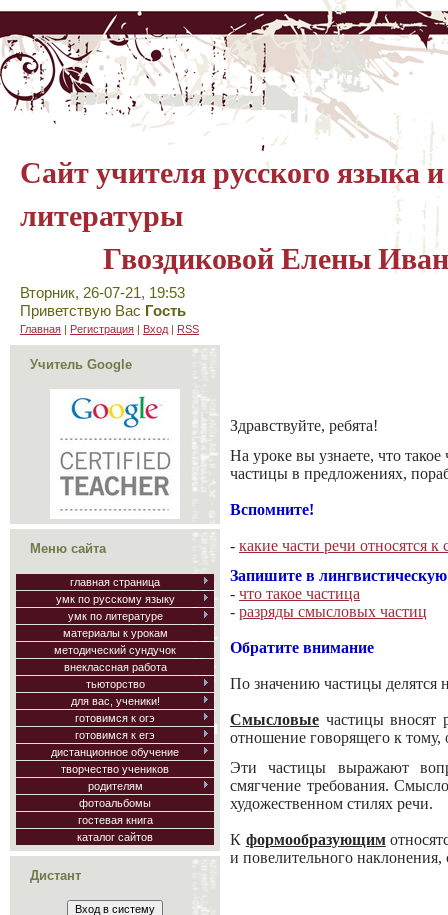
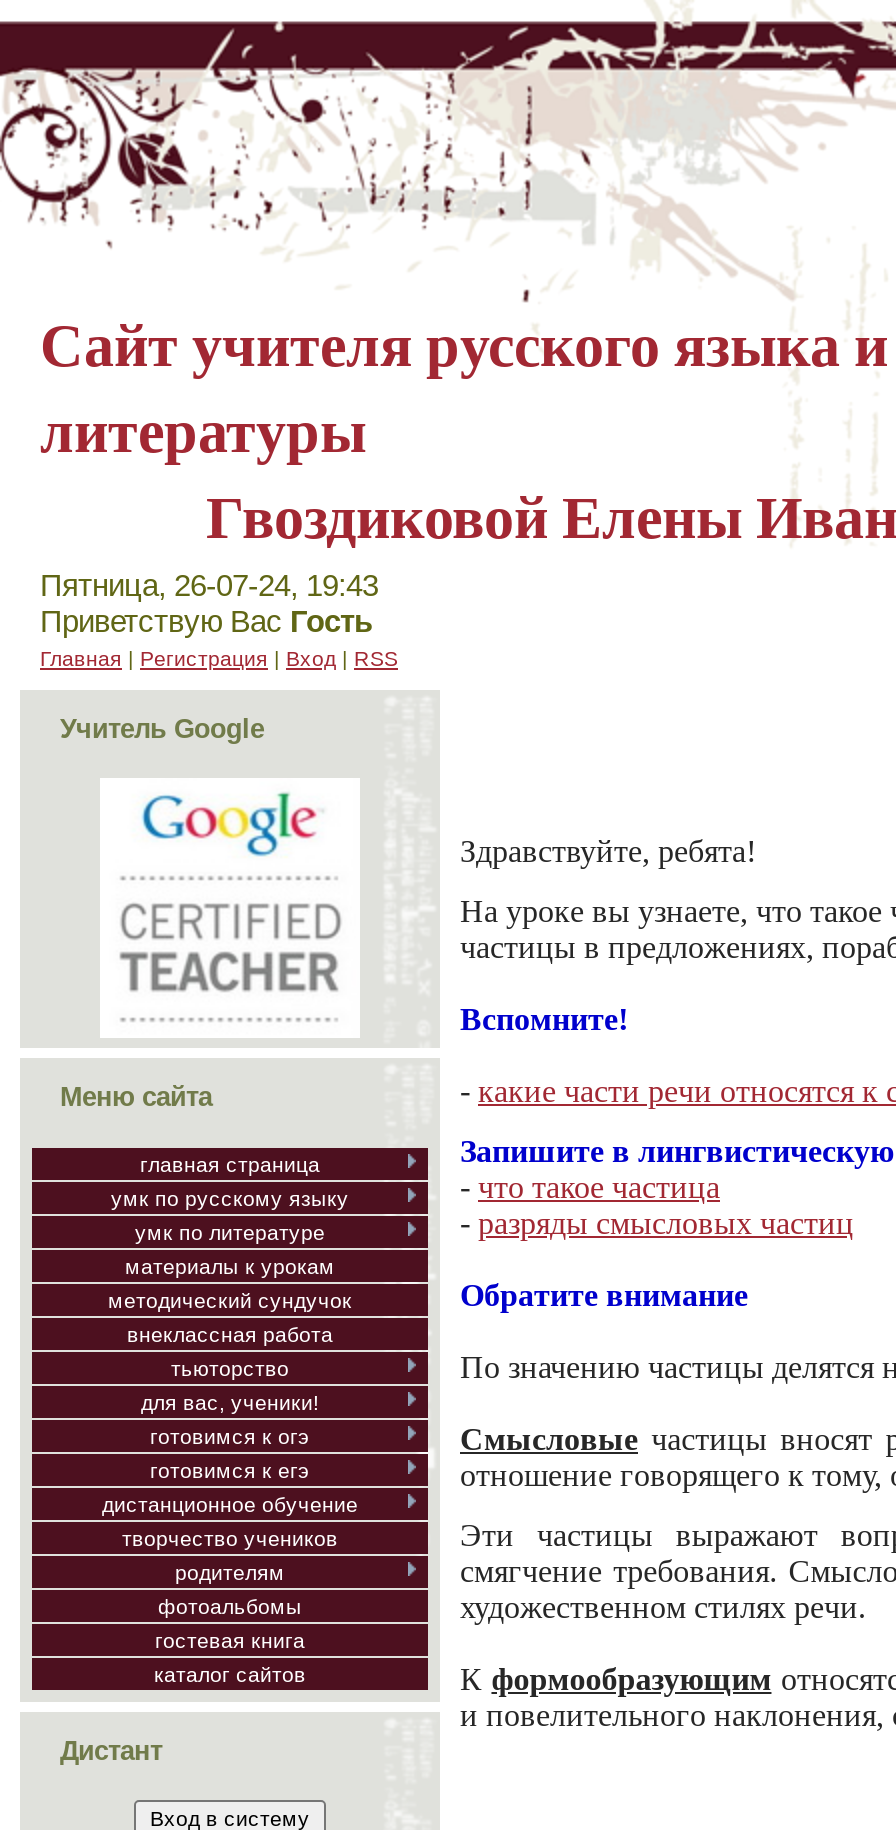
[20,284,185,301] Вторник, 26-07-21, 19:53 -> [40,568,378,602] Пятница, 26-07-24, 19:43

